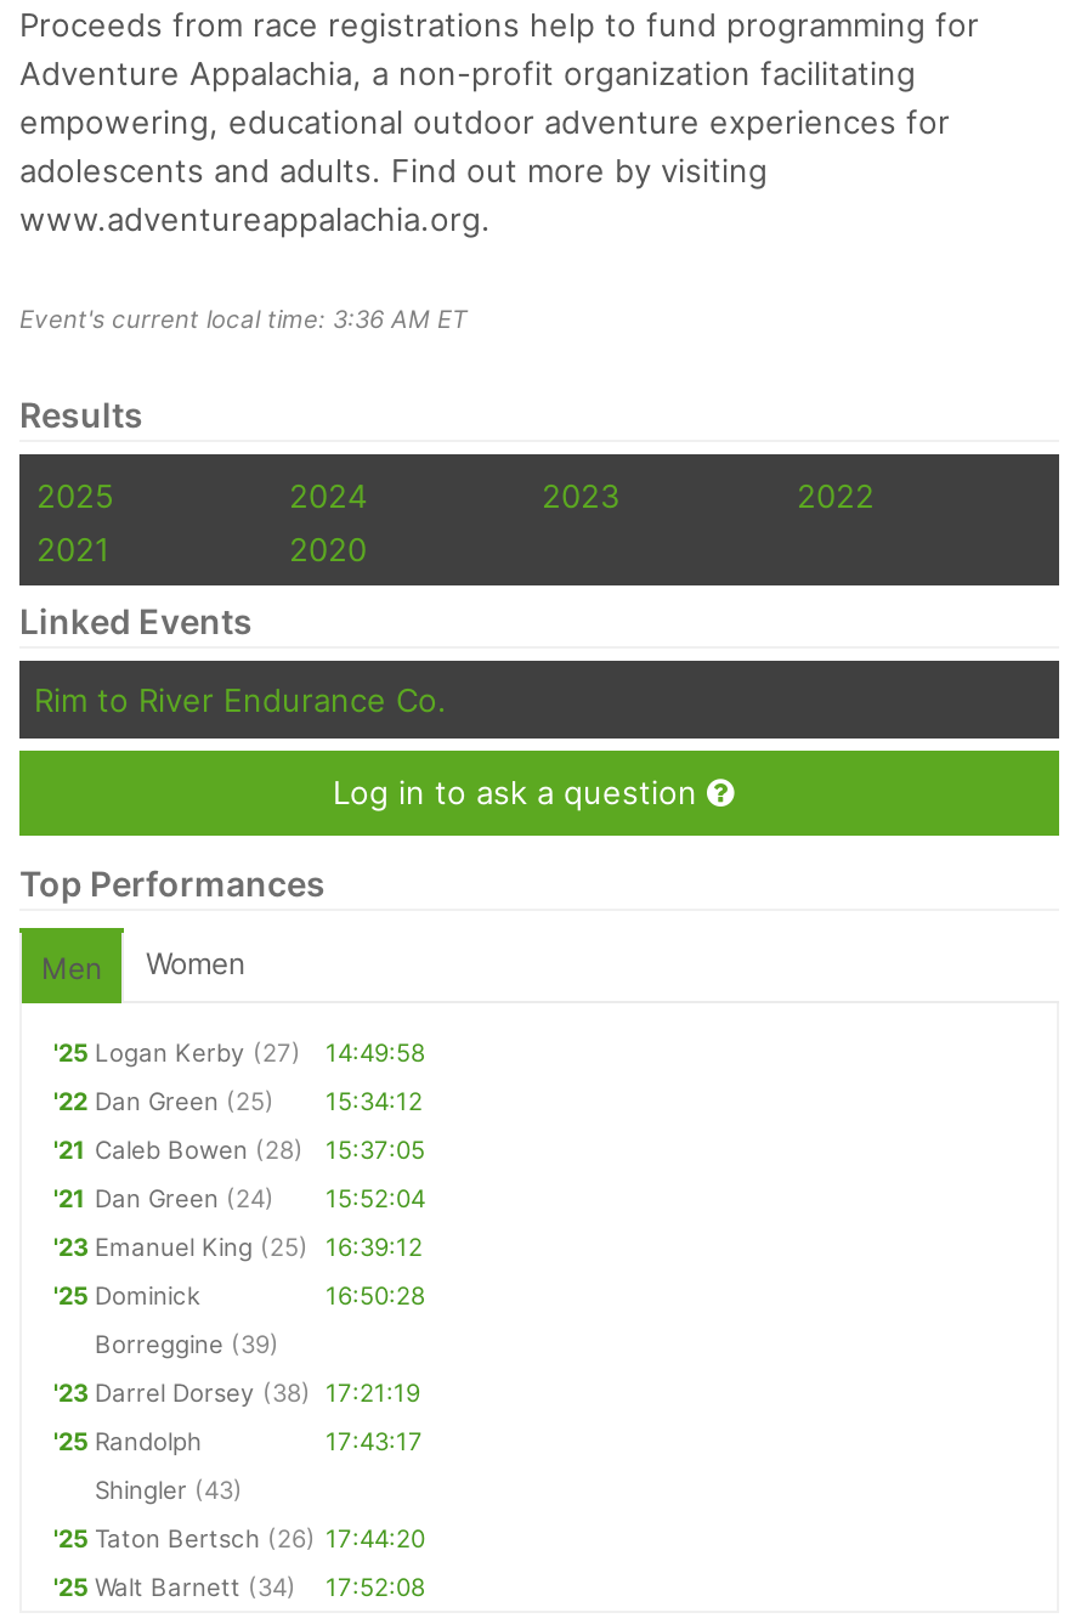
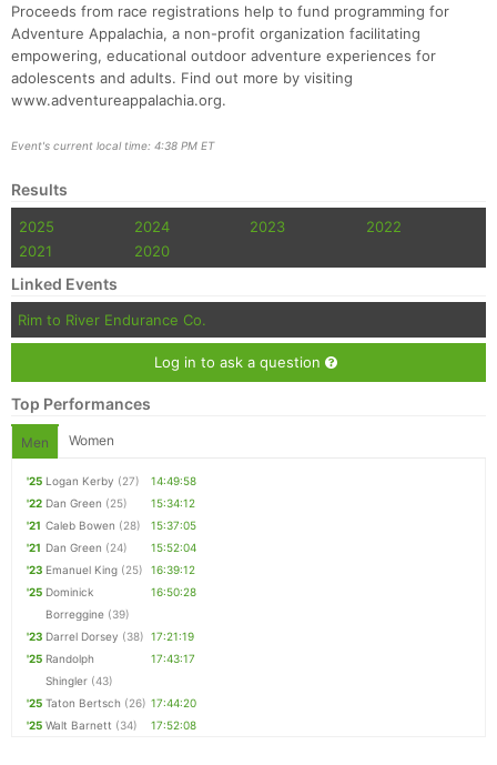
[19,304,466,333] Event's current local time: 3:36 AM ET -> [11,139,214,152] Event's current local time: 4:38 PM ET

